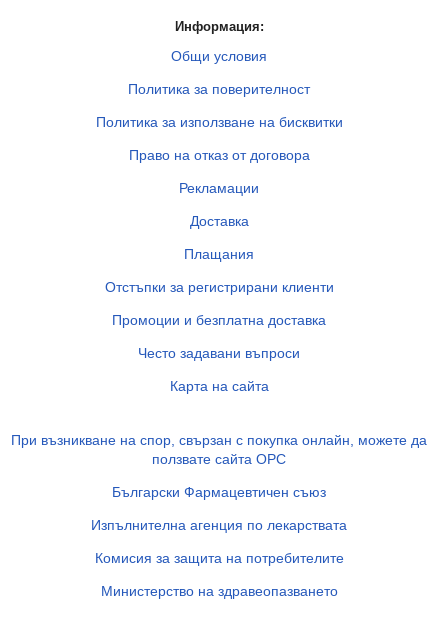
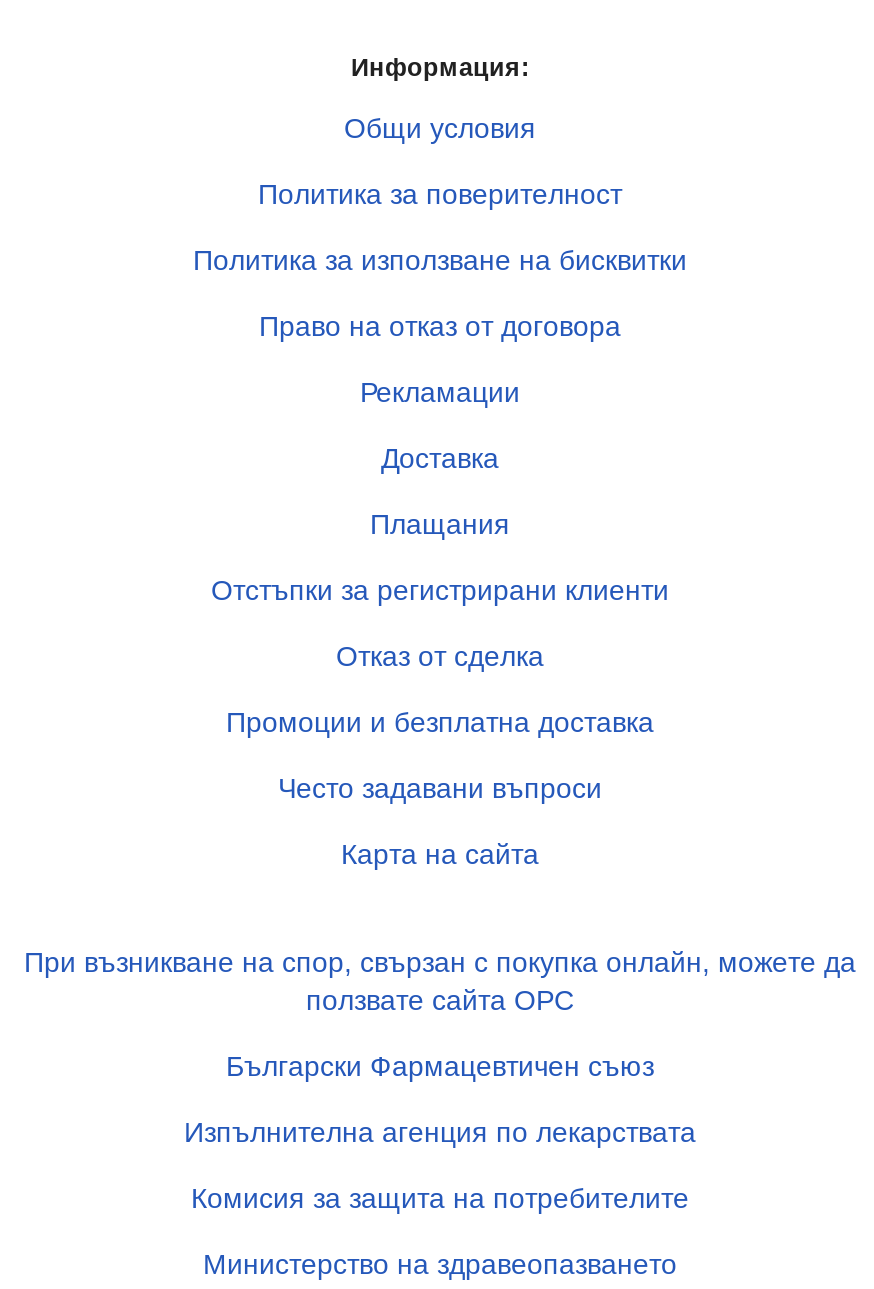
none -> [336,640,544,672] Отказ от сделка

